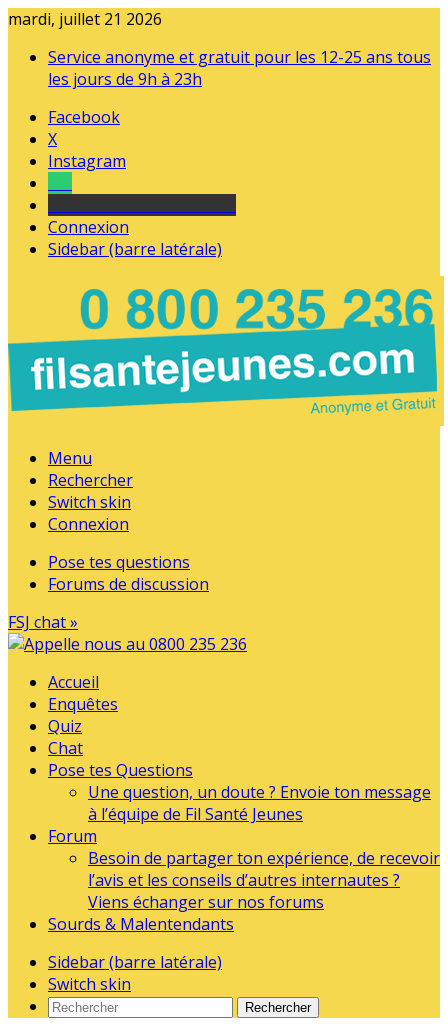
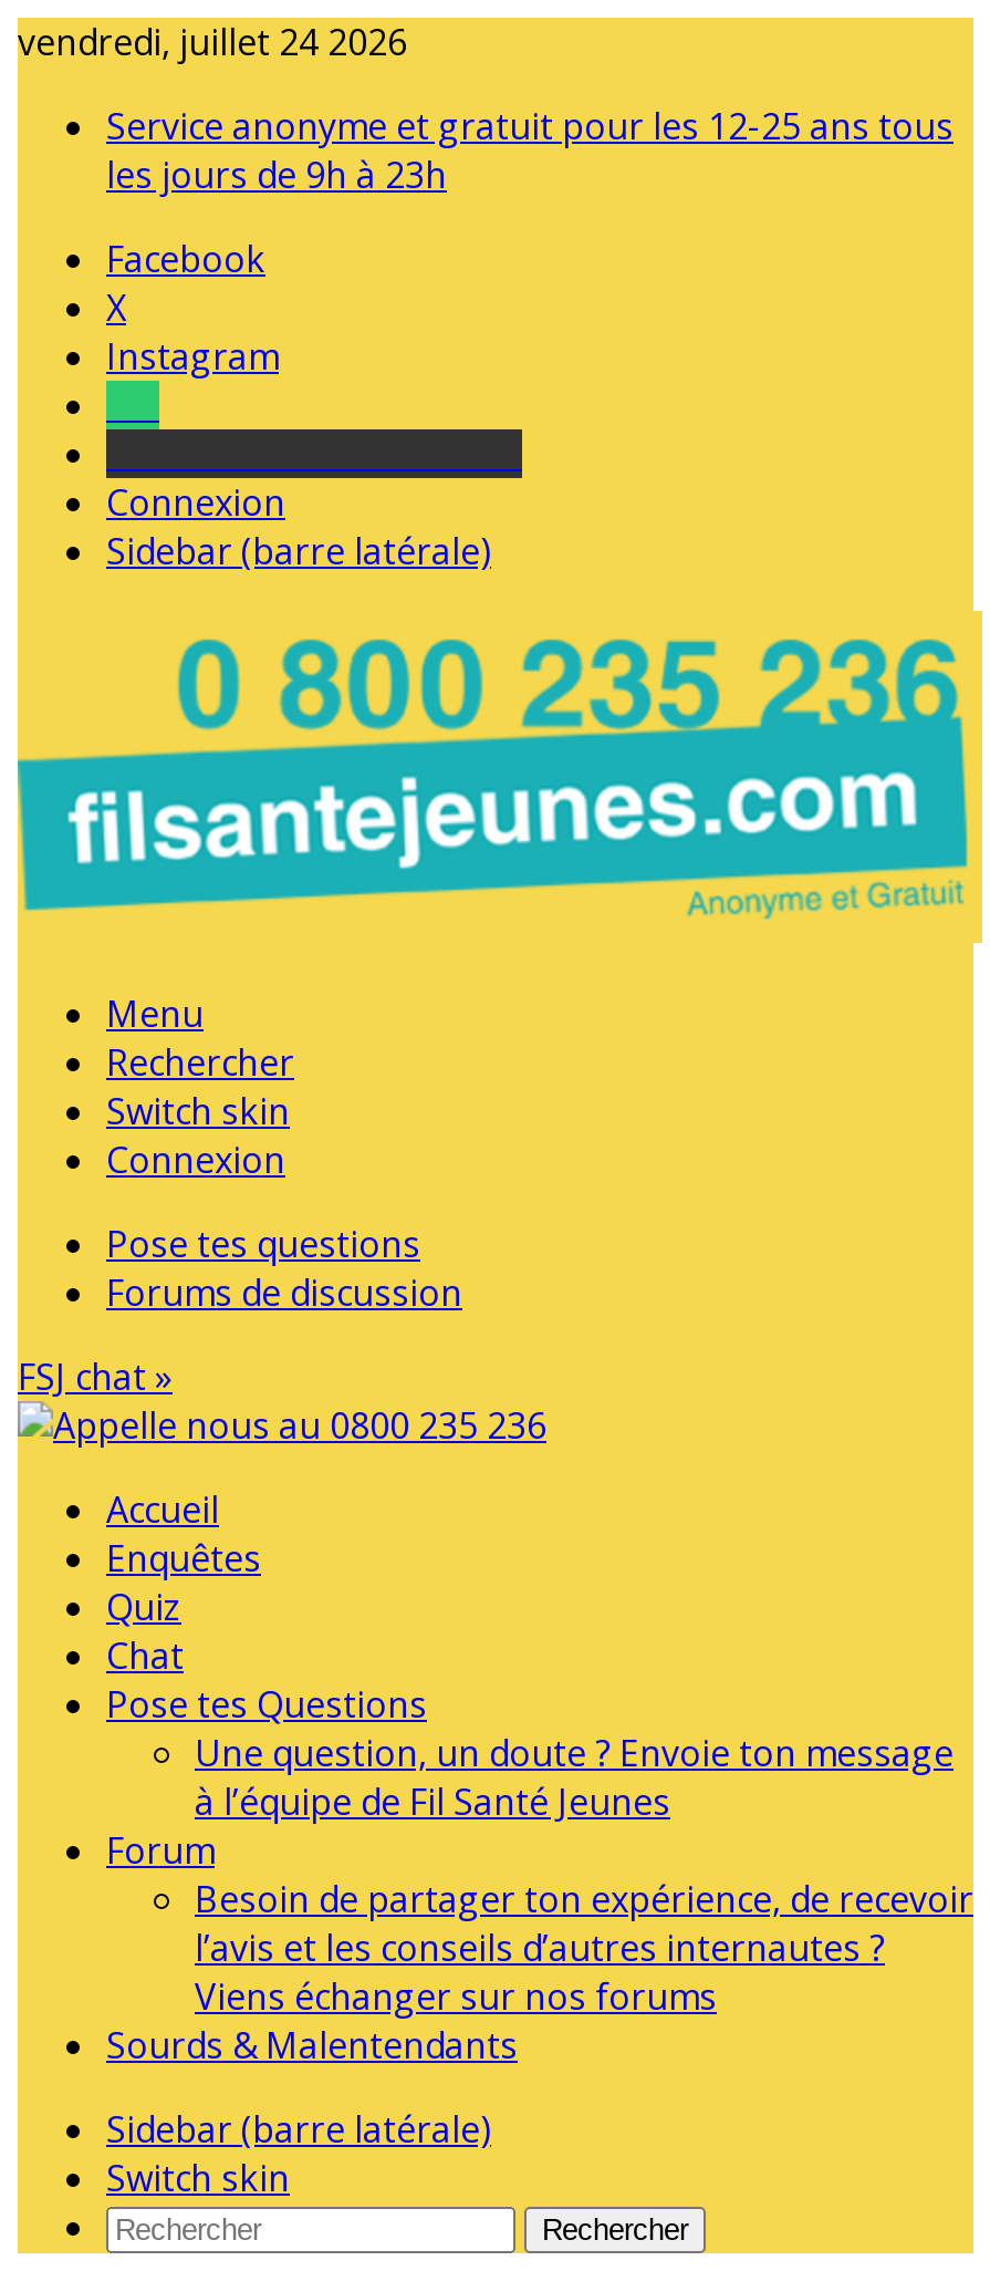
[8,8,162,30] mardi, juillet 21 2026 -> [18,18,407,66] vendredi, juillet 24 2026

